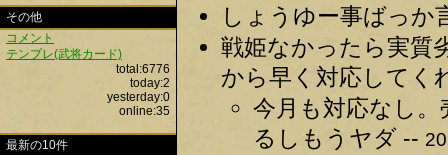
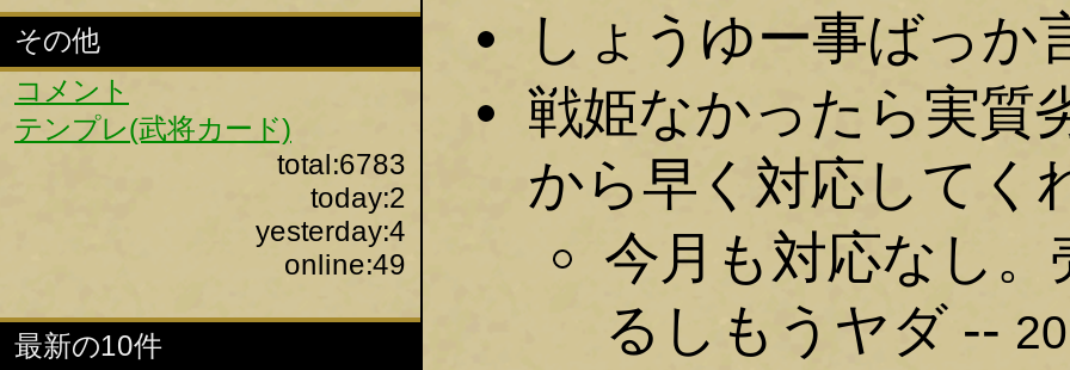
[116,62,170,76] total:6776 -> [277,148,406,181] total:6783
[107,90,170,118] yesterday:0 | online:35 -> [256,215,406,282] yesterday:4 | online:49

